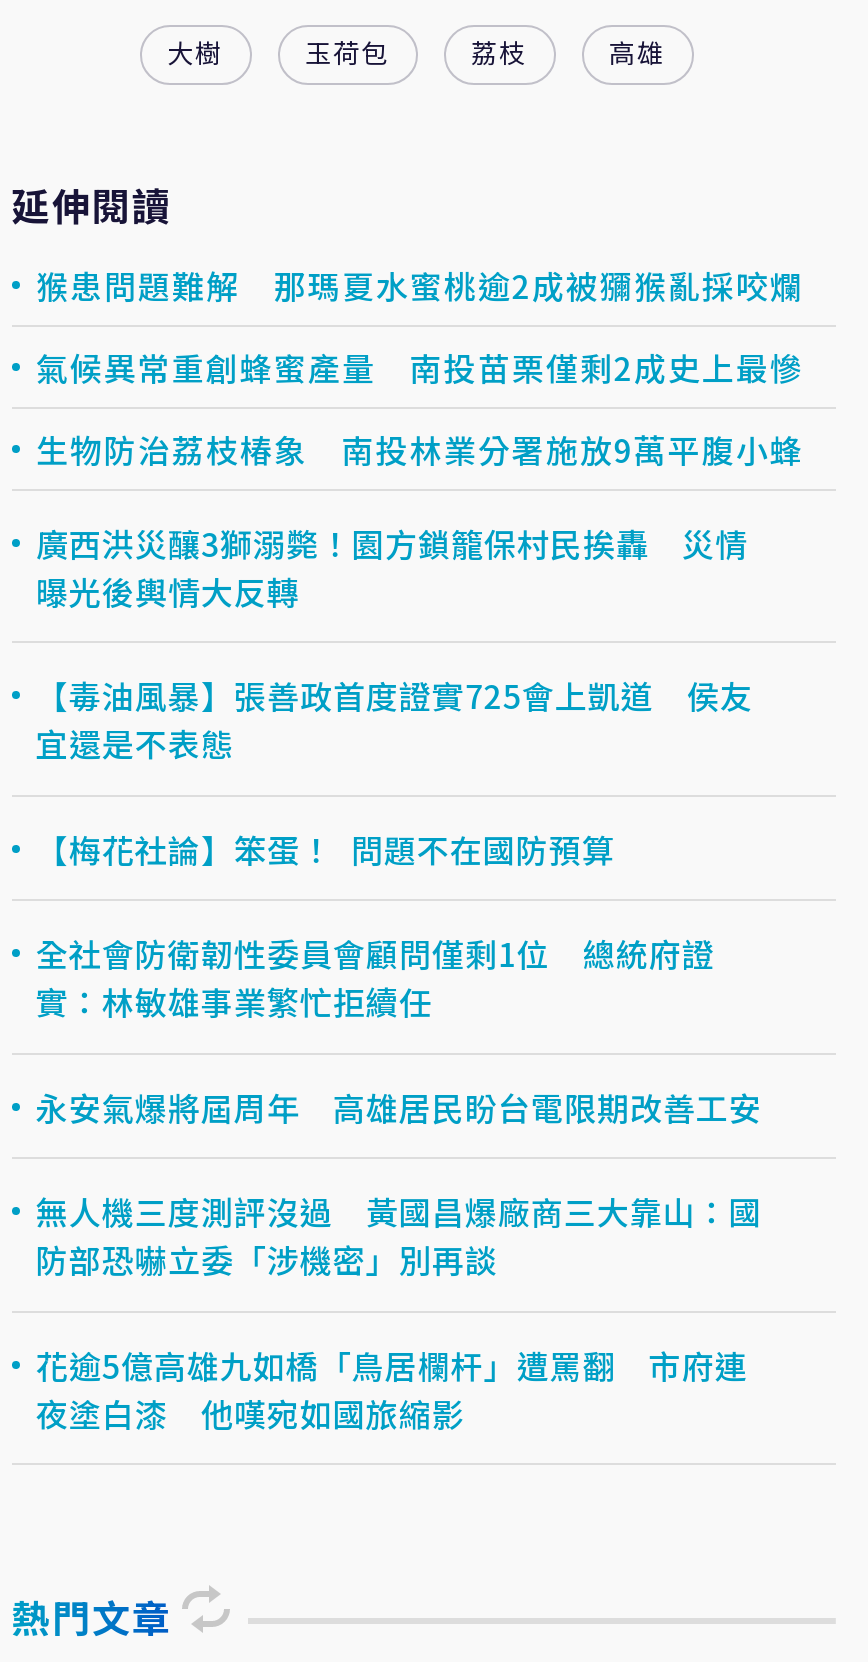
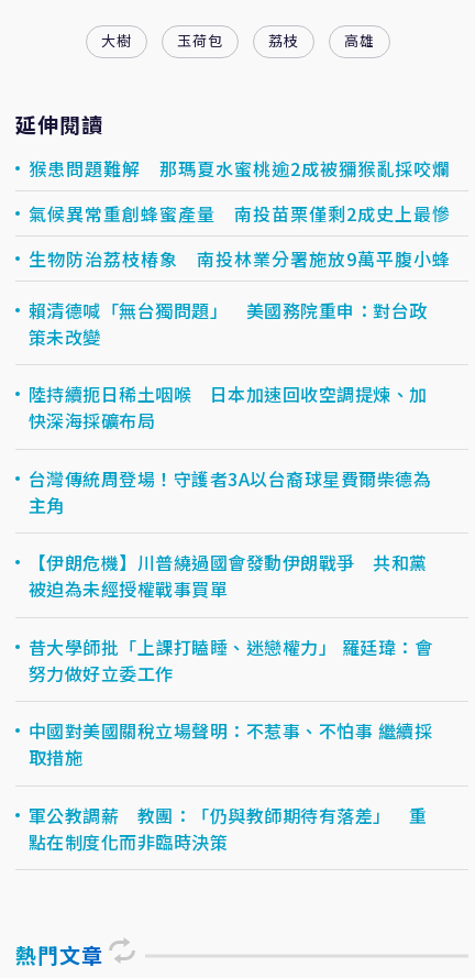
[36,518,748,614] 廣西洪災釀3獅溺斃！園方鎖籠保村民挨轟 災情 | 曝光後輿情大反轉 -> [28,297,428,349] 賴清德喊「無台獨問題」 美國務院重申：對台政 | 策未改變
[36,671,753,767] 【毒油風暴】張善政首度證實725會上凱道 侯友 | 宜還是不表態 -> [28,381,428,434] 陸持續扼日稀土咽喉 日本加速回收空調提煉、加 | 快深海採礦布局
[36,824,615,872] 【梅花社論】笨蛋！ 問題不在國防預算 -> [28,465,431,518] 台灣傳統周登場！守護者3A以台裔球星費爾柴德為 | 主角
[36,929,715,1025] 全社會防衛韌性委員會顧問僅剩1位 總統府證 | 實：林敏雄事業繁忙拒續任 -> [28,549,428,602] 【伊朗危機】川普繞過國會發動伊朗戰爭 共和黨 | 被迫為未經授權戰事買單
[36,1082,762,1130] 永安氣爆將屆周年 高雄居民盼台電限期改善工安 -> [28,633,433,686] 昔大學師批「上課打瞌睡、迷戀權力」 羅廷瑋：會 | 努力做好立委工作
[36,1187,762,1283] 無人機三度測評沒過 黃國昌爆廠商三大靠山：國 | 防部恐嚇立委「涉機密」別再談 -> [28,717,433,770] 中國對美國關稅立場聲明：不惹事、不怕事 繼續採 | 取措施
[36,1340,748,1436] 花逾5億高雄九如橋「鳥居欄杆」遭罵翻 市府連 | 夜塗白漆 他嘆宛如國旅縮影 -> [28,802,428,854] 軍公教調薪 教團：「仍與教師期待有落差」 重 | 點在制度化而非臨時決策

